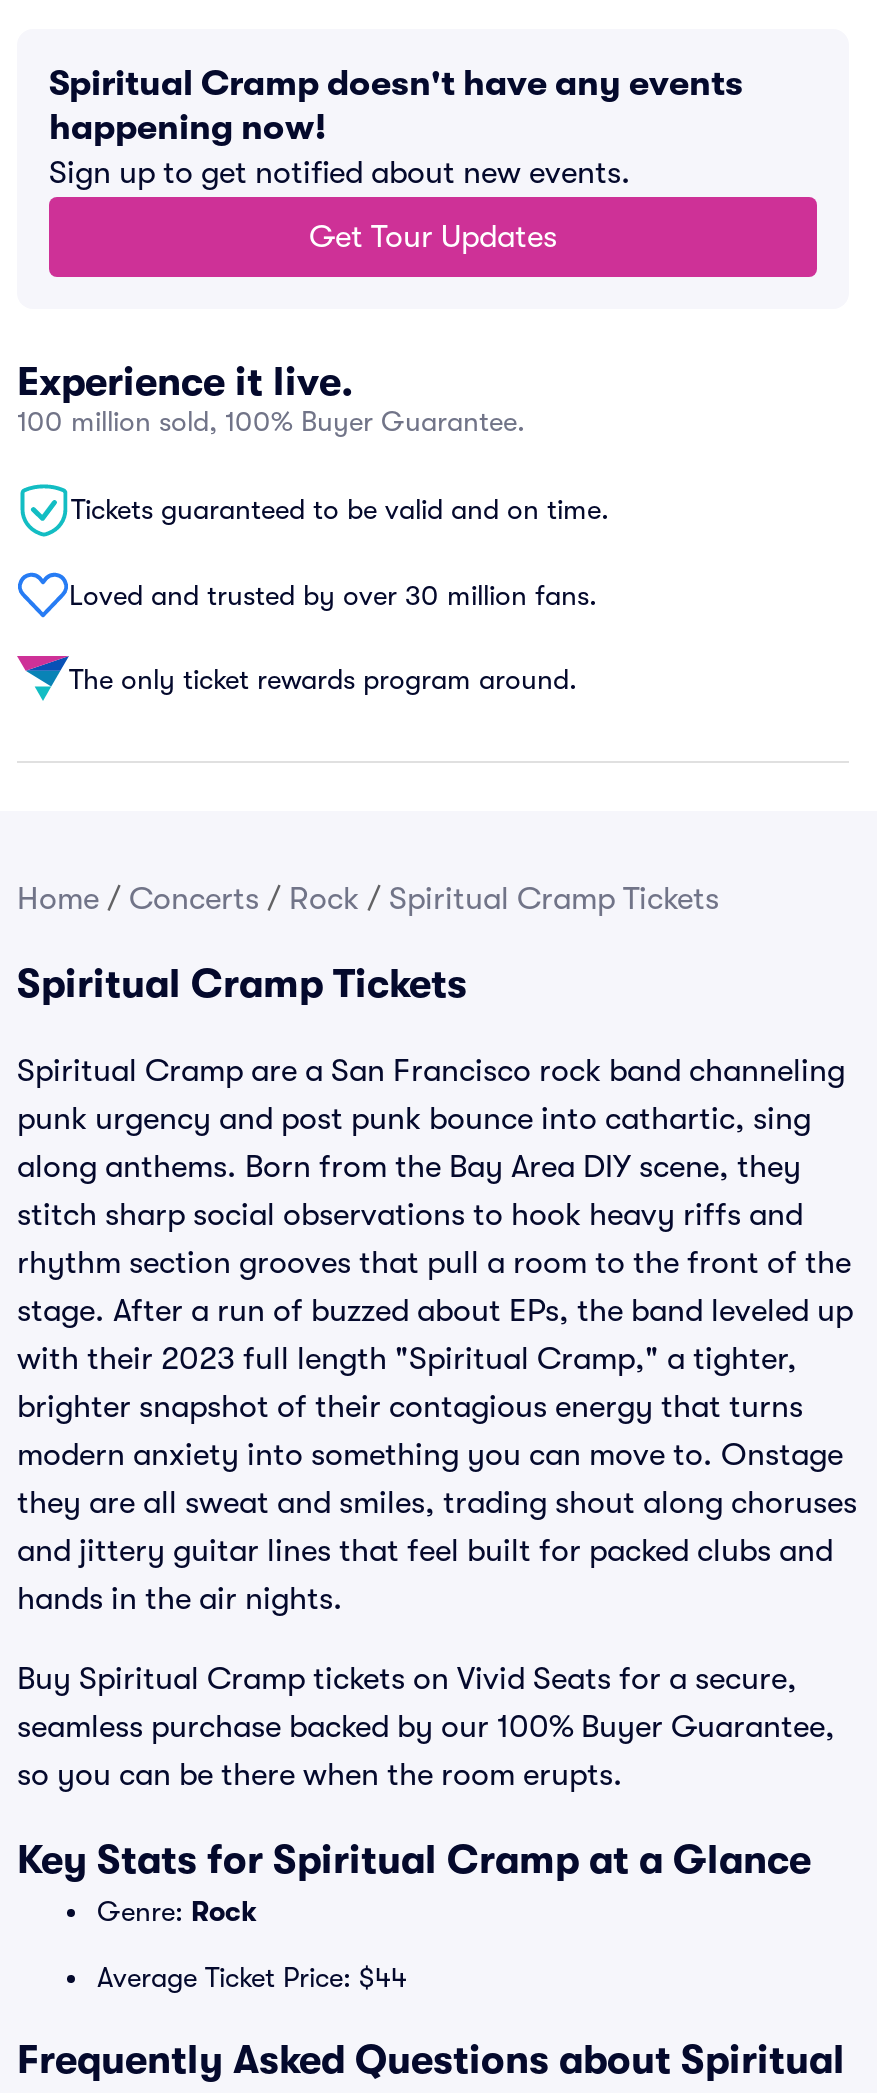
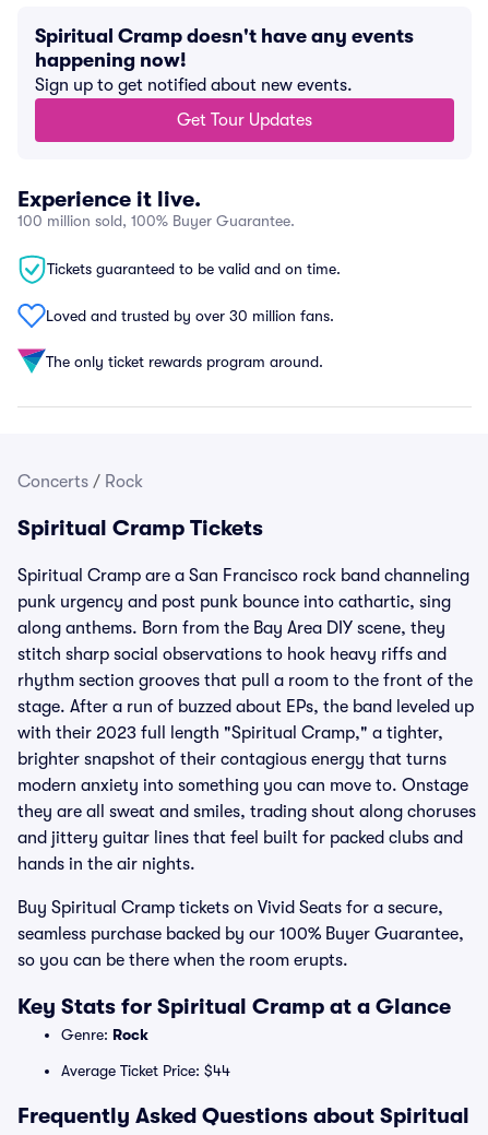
[17,881,719,917] Home / Concerts / Rock / Spiritual Cramp Tickets -> [17,472,143,492] Concerts / Rock

